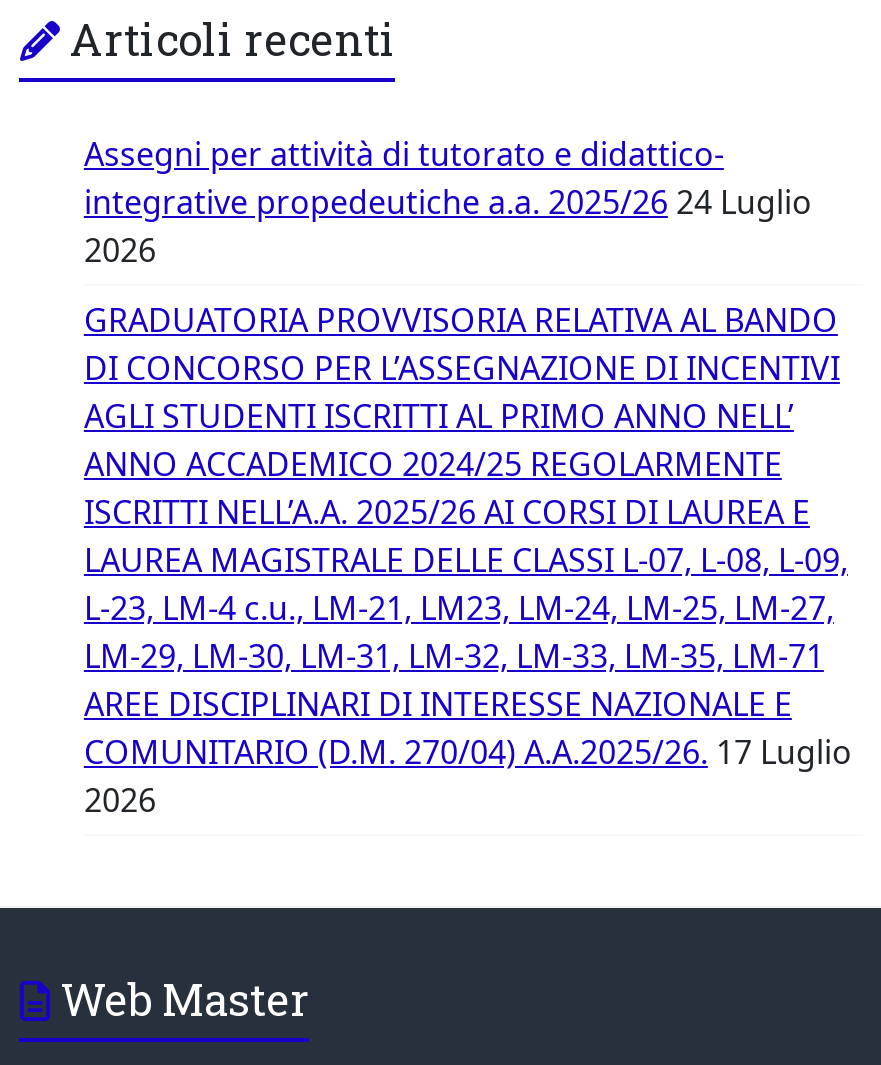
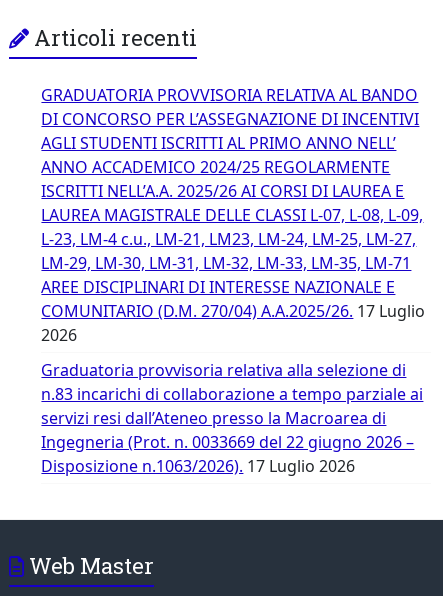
[84,132,812,272] Assegni per attività di tutorato e didattico- | integrative propedeutiche a.a. 2025/26 24 Luglio | 2026 -> none
moved [84,298,852,822] -> [41,84,425,346]: GRADUATORIA PROVVISORIA RELATIVA AL BANDO | DI CONCORSO PER L’ASSEGNAZIONE DI INCENTIVI | AGLI STUDENTI ISCRITTI AL PRIMO ANNO NELL’ | ... | COMUNITARIO (D.M. 270/04) A.A.2025/26. 17 Luglio | 2026
none -> [41,359,423,477] Graduatoria provvisoria relativa alla selezione di | n.83 incarichi di collaborazione a tempo parziale ai | servizi resi dall’Ateneo presso la Macroarea di | Ingegneria (Prot. n. 0033669 del 22 giugno 2026 – | Disposizione n.1063/2026). 17 Luglio 2026

